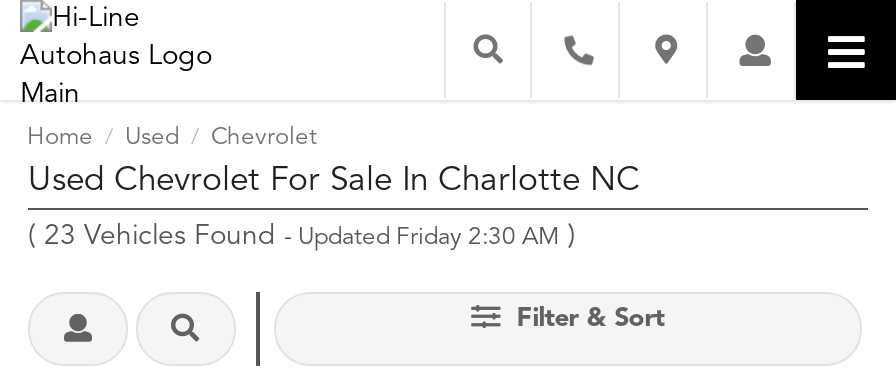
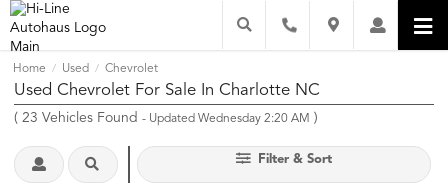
[28,222,576,250] (23 Vehicles Found - Updated Friday 2:30 AM) -> [14,111,318,125] (23 Vehicles Found - Updated Wednesday 2:20 AM)

